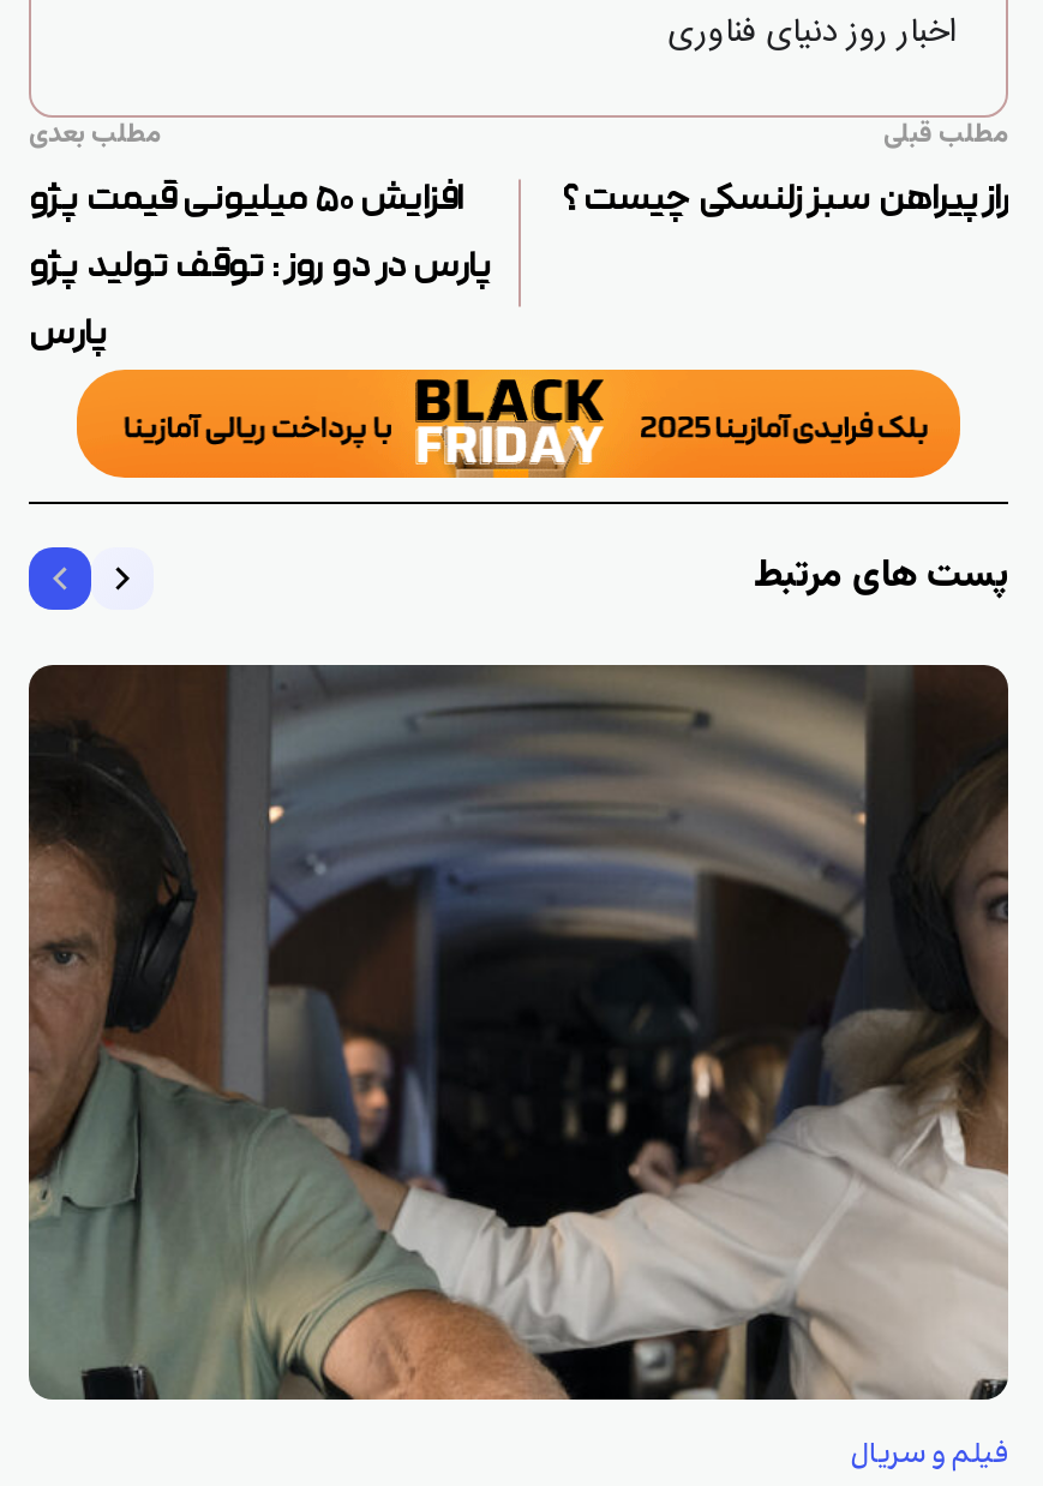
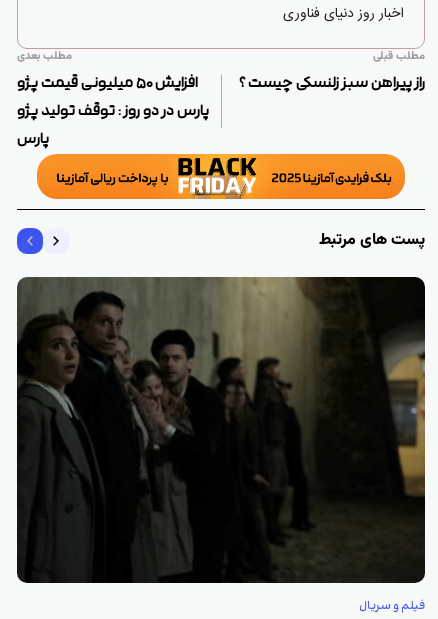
[26,665,1008,1402] [image] -> [16,277,426,584] [image]

